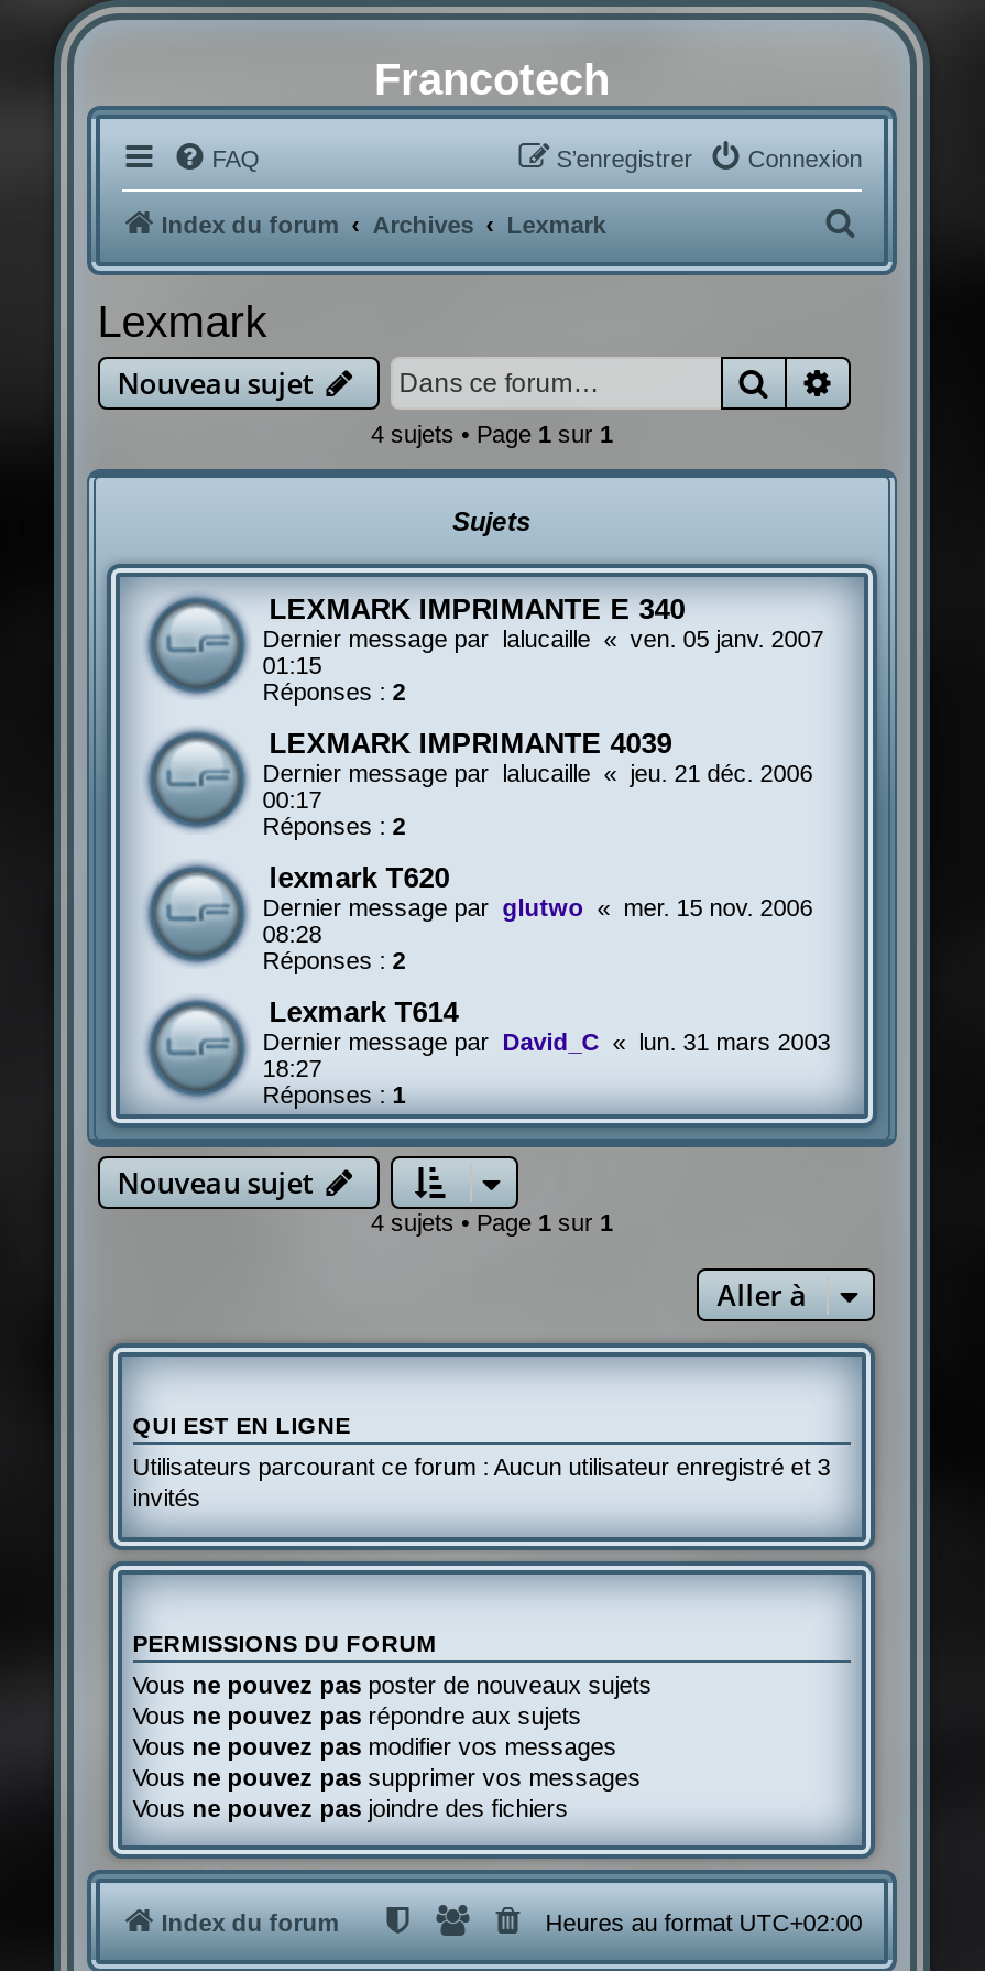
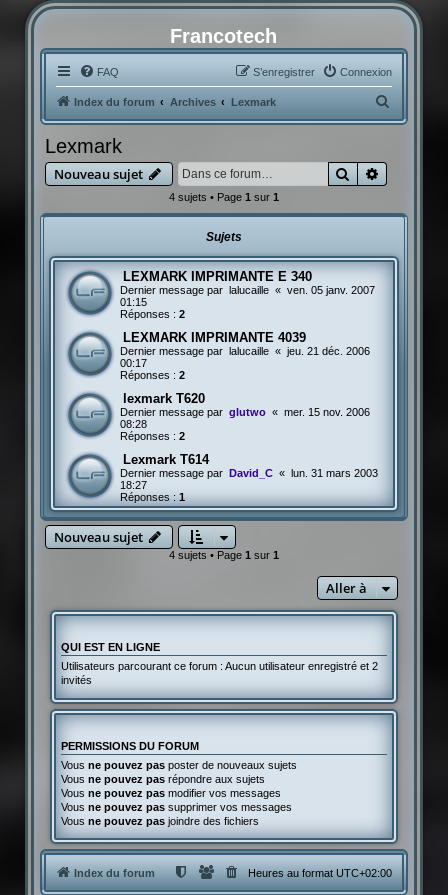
[133,1454,830,1481] Utilisateurs parcourant ce forum : Aucun utilisateur enregistré et 3 -> [61,660,378,672] Utilisateurs parcourant ce forum : Aucun utilisateur enregistré et 2

